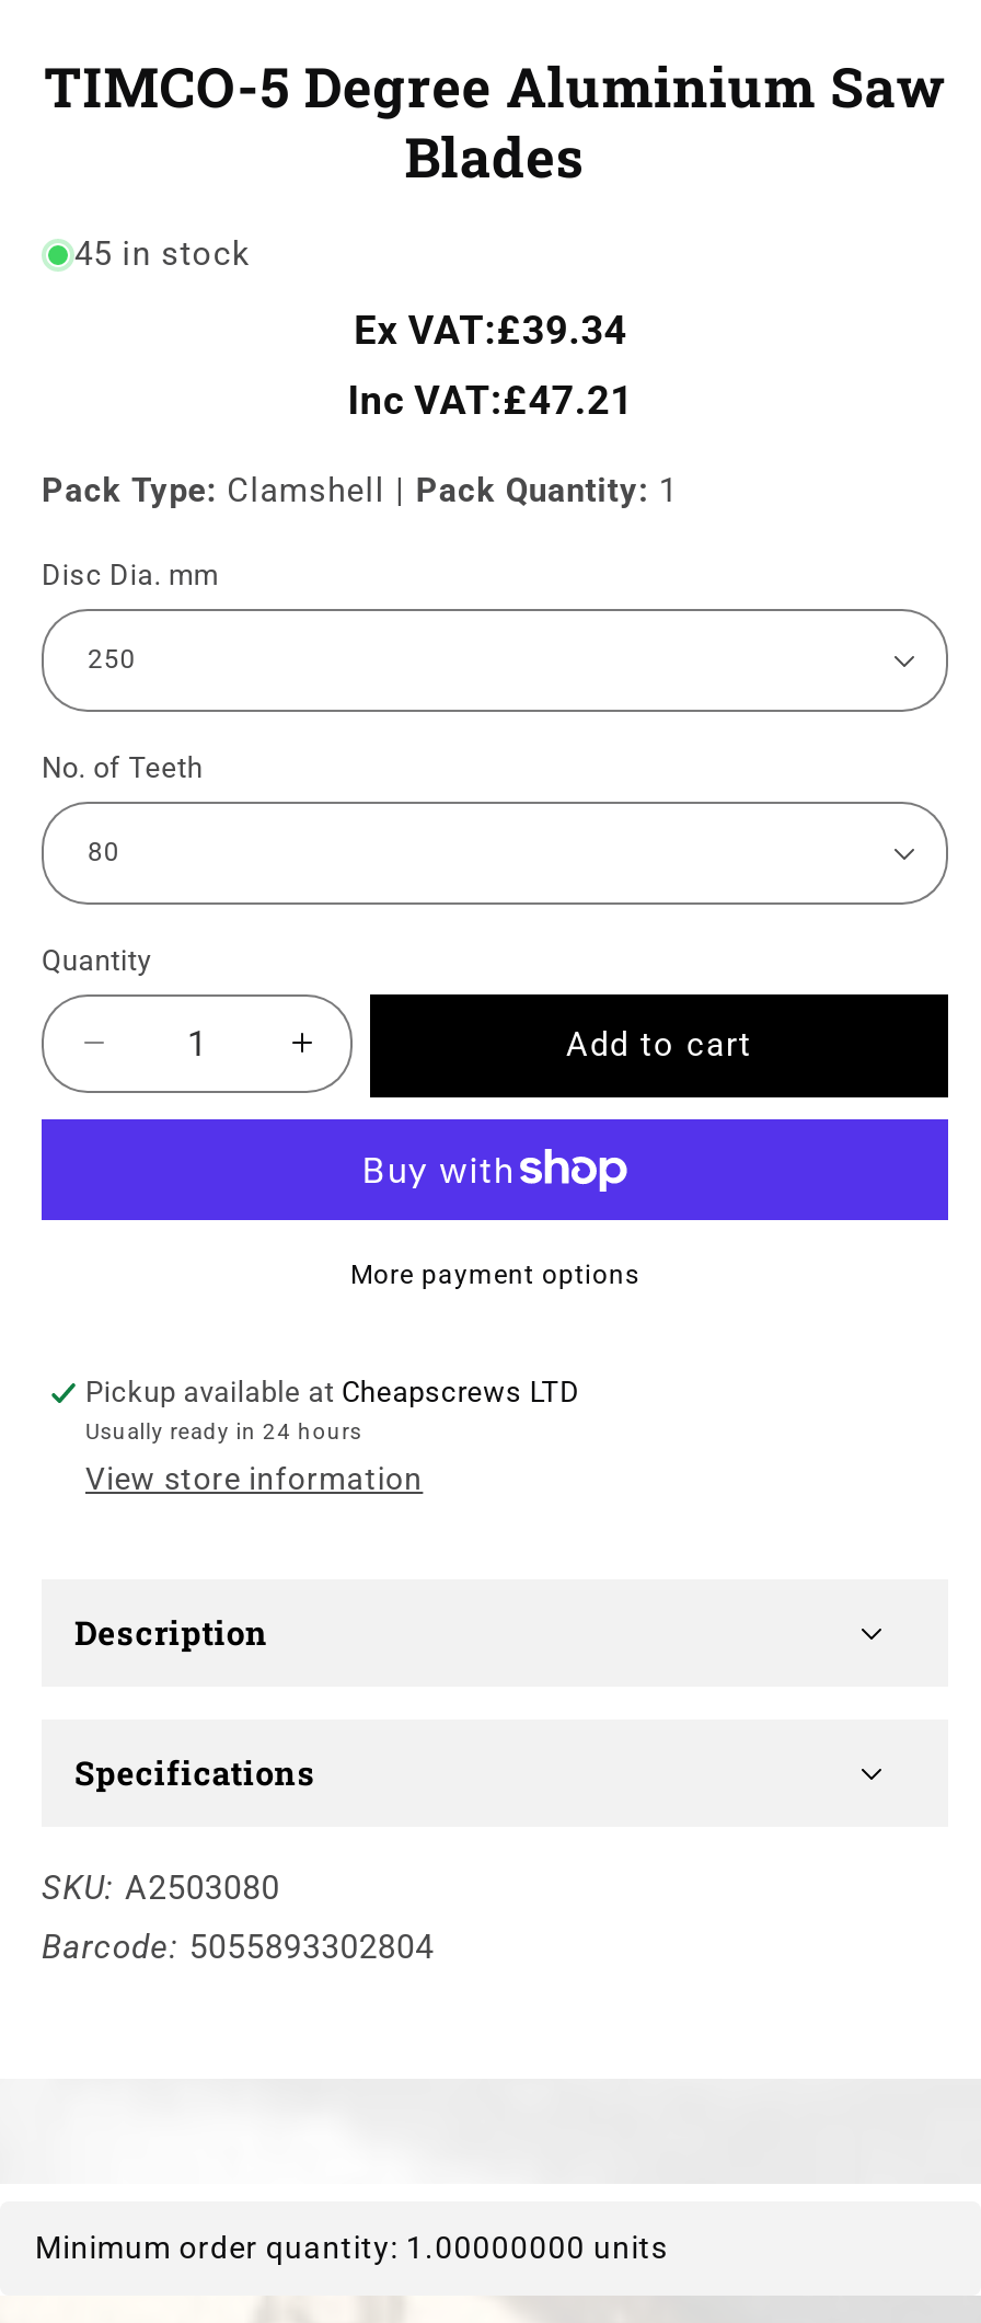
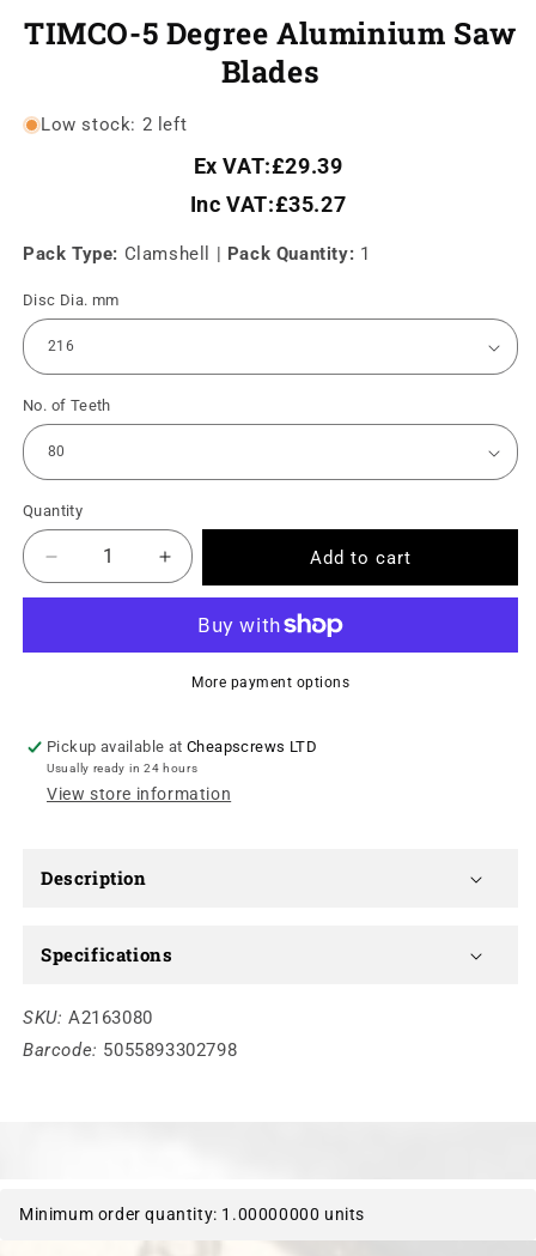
[74,233,251,273] 45 in stock -> [41,114,187,135] Low stock: 2 left
[354,306,627,352] Ex VAT:£39.34 -> [193,153,343,178] Ex VAT:£29.39
[348,376,633,422] Inc VAT:£47.21 -> [190,192,346,217] Inc VAT:£35.27
[42,1867,280,1907] SKU: A2503080 -> [23,1007,153,1029] SKU: A2163080
[42,1927,434,1966] Barcode: 5055893302804 -> [23,1039,237,1061] Barcode: 5055893302798

